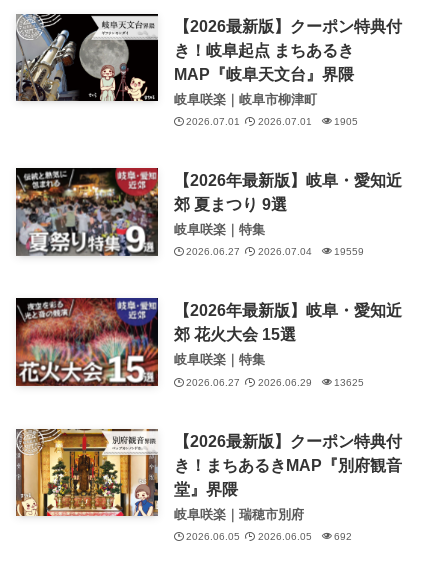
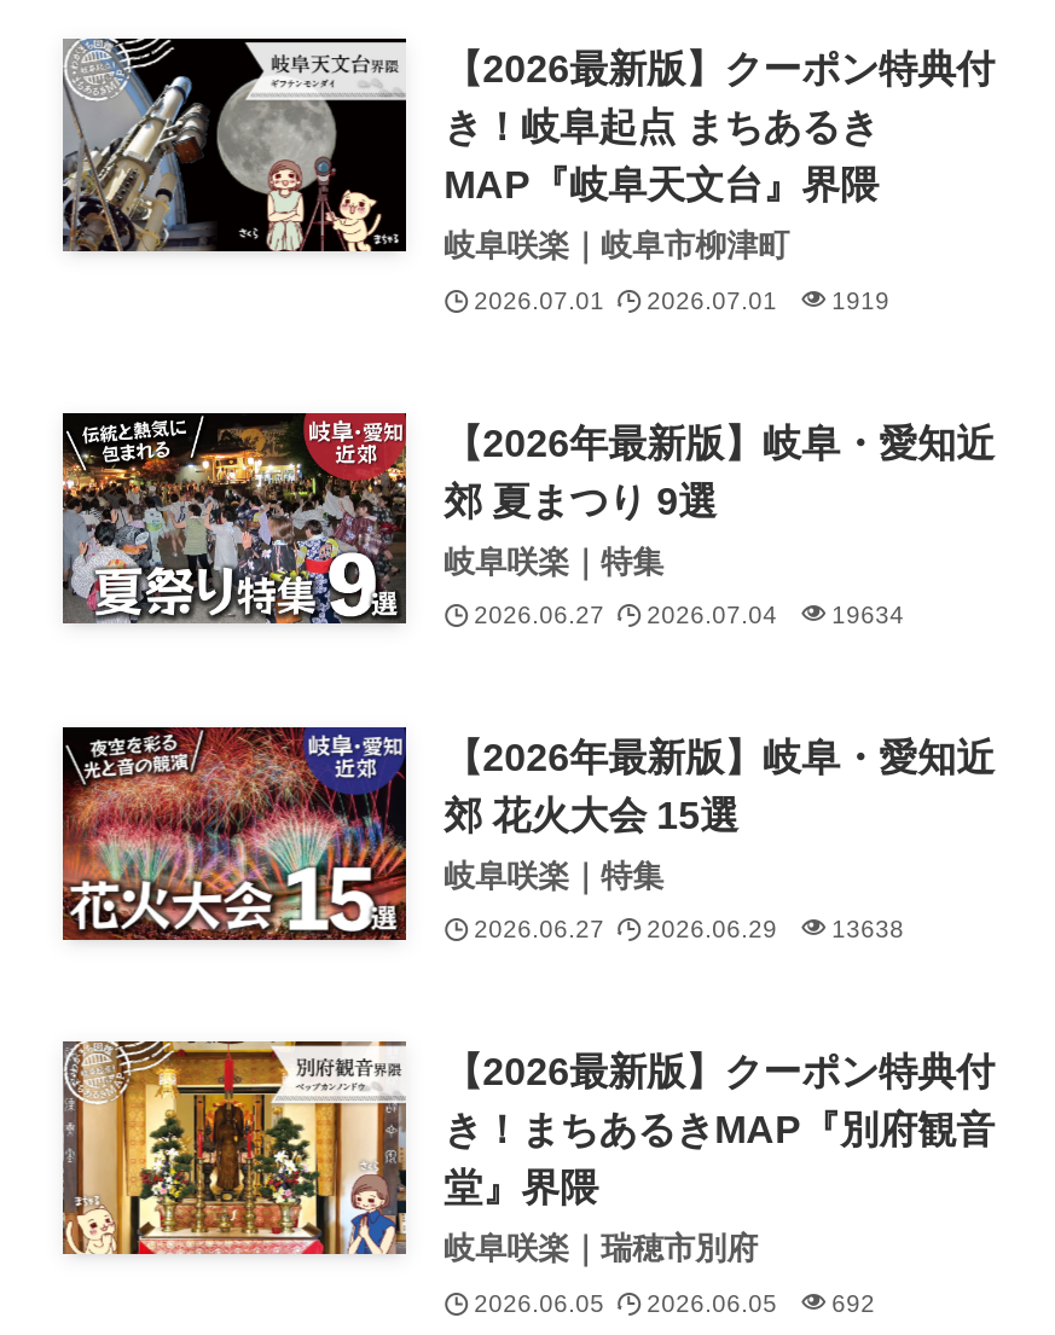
[334,116,358,127] 1905 -> [832,286,890,313] 1919
[334,246,364,257] 19559 -> [832,601,904,628] 19634
[334,377,364,388] 13625 -> [832,916,904,943] 13638

